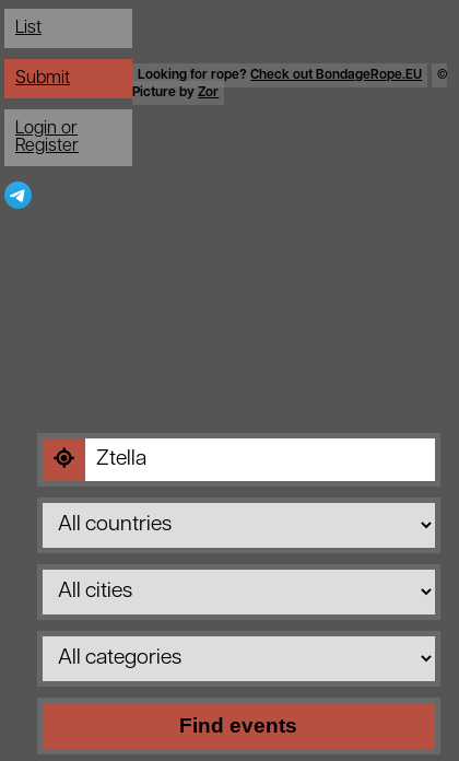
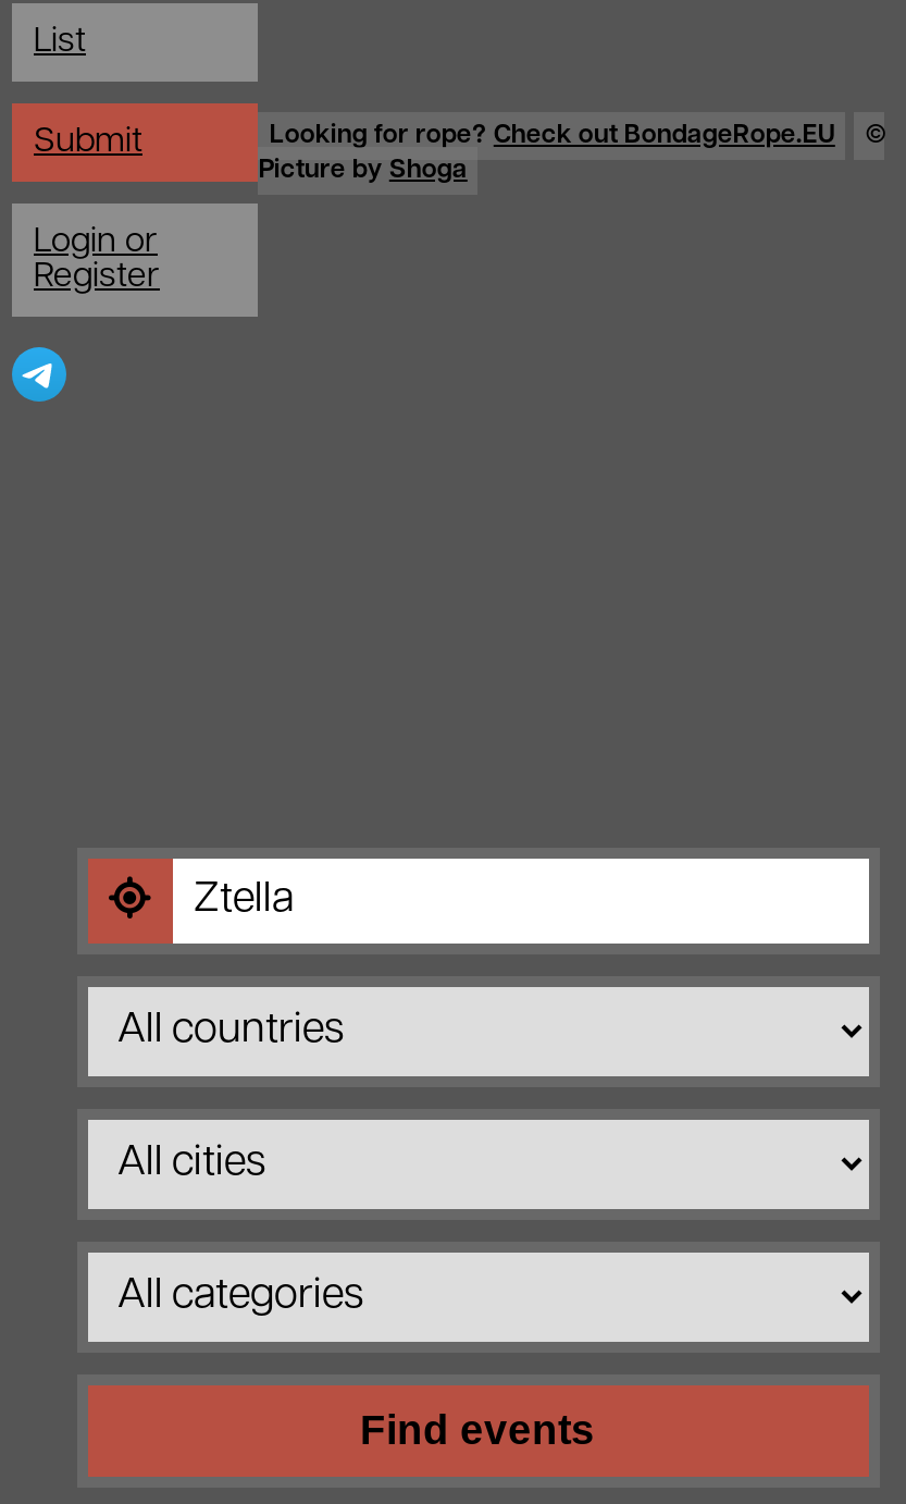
[133,86,219,99] Picture by Zor -> [259,157,467,183] Picture by Shoga

